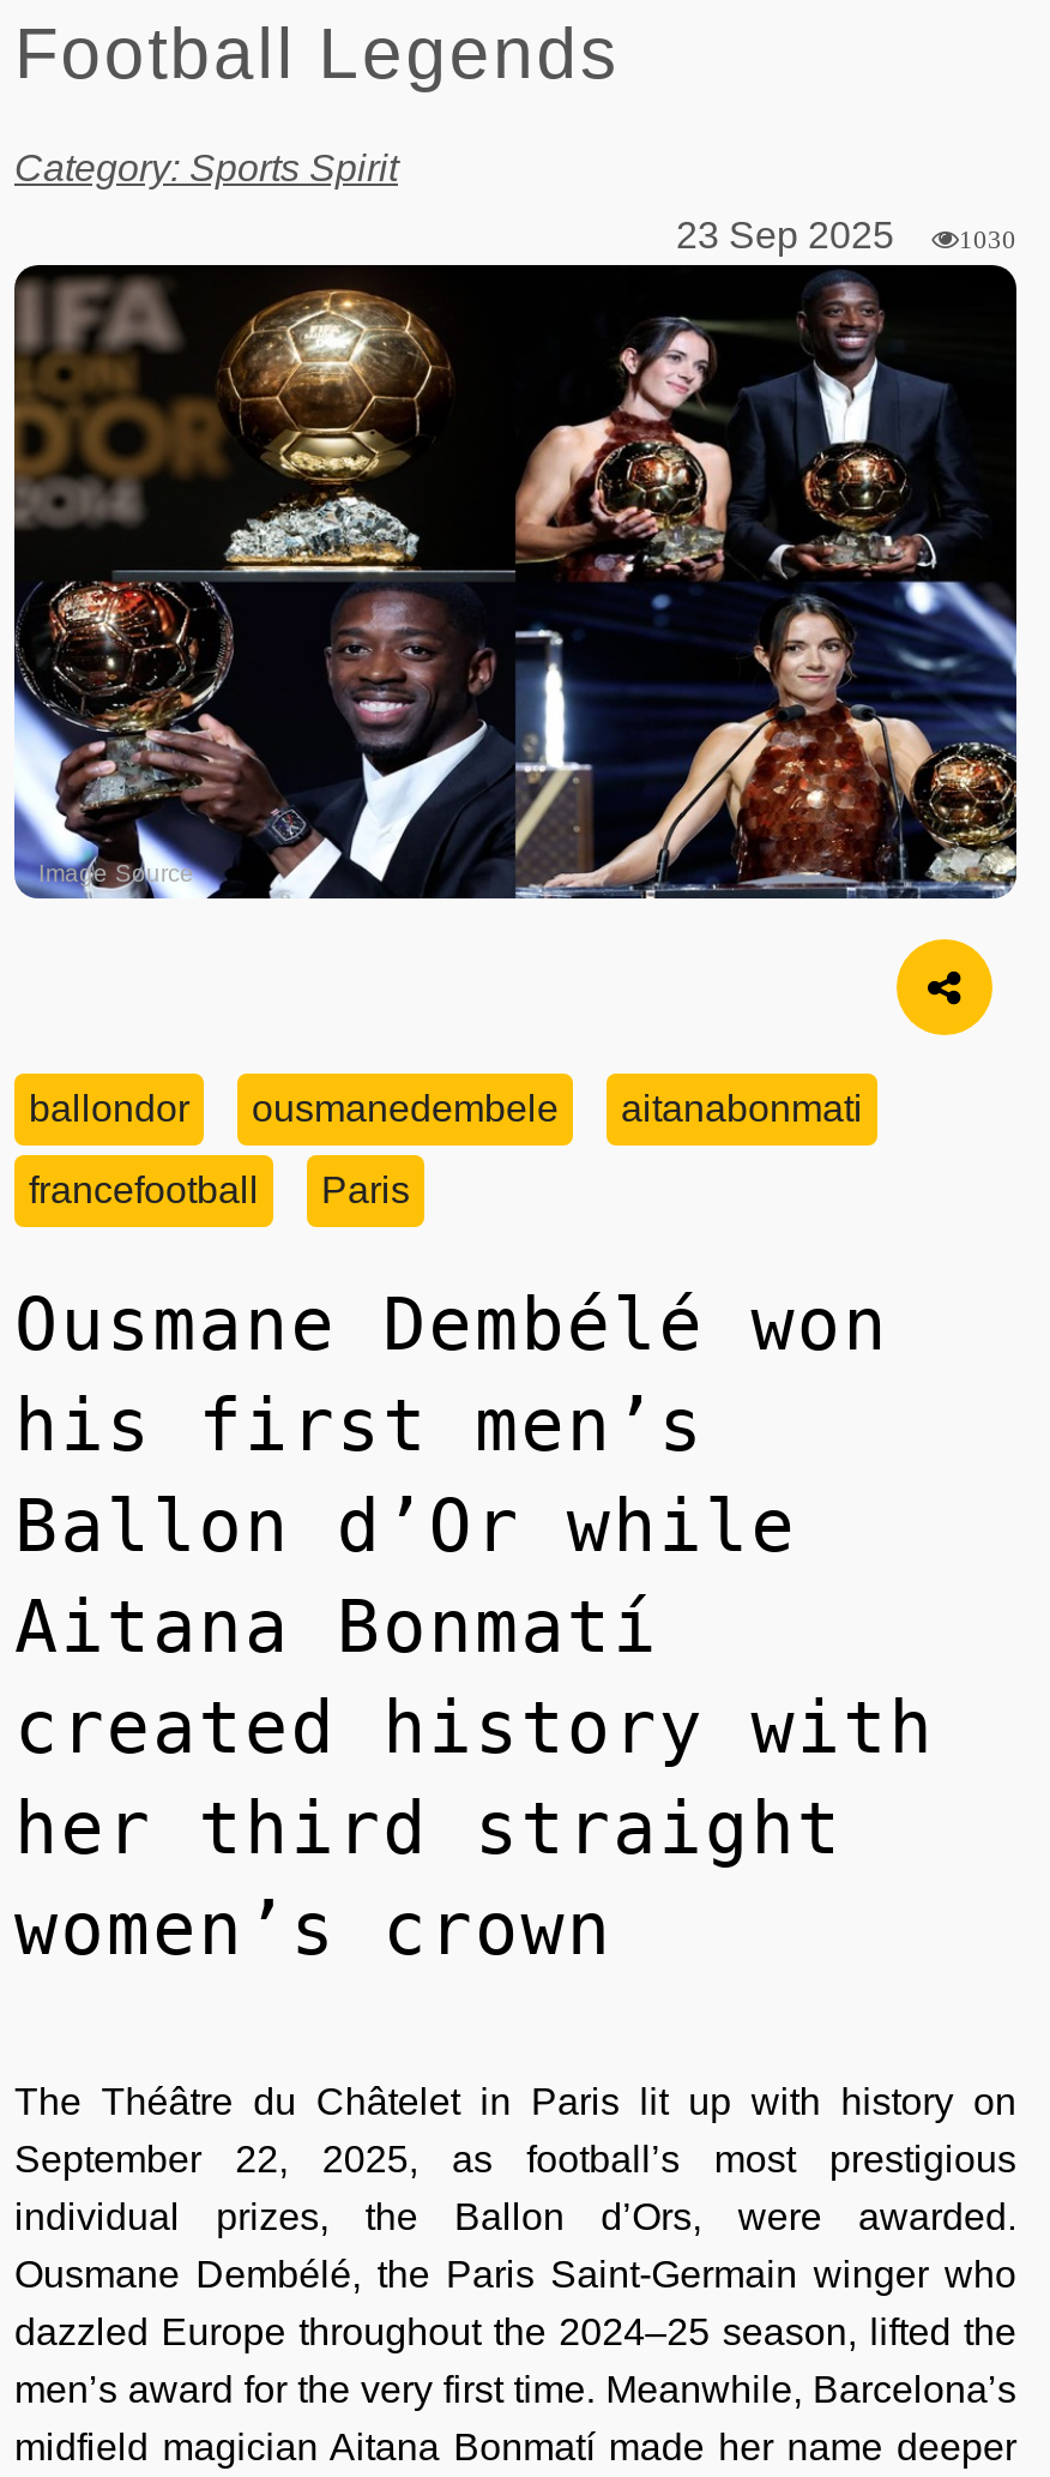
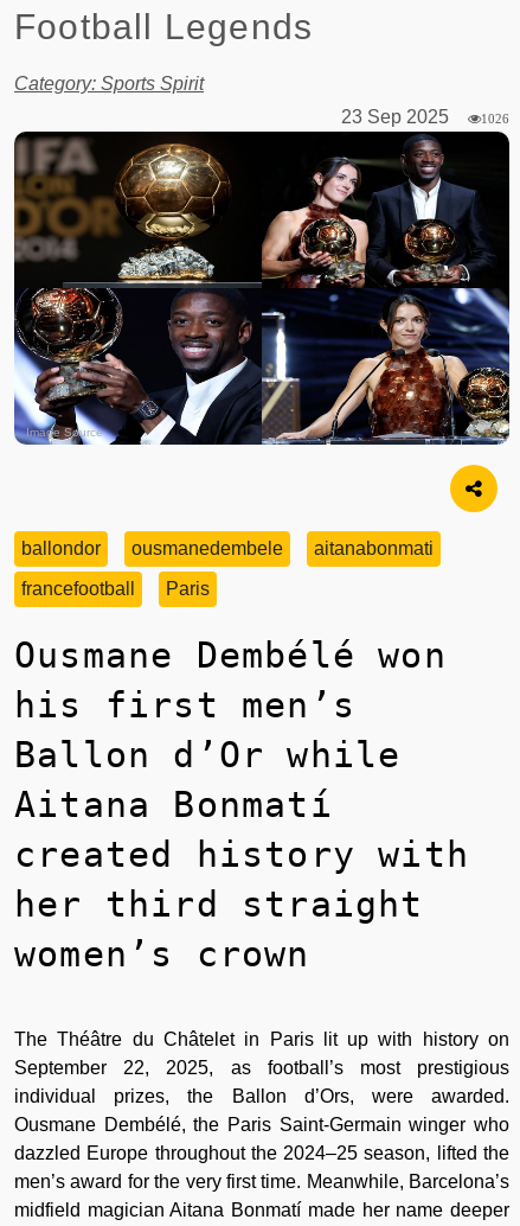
[676,214,1016,255] 23 Sep 2025 1030 -> [341,106,509,127] 23 Sep 2025 1026

